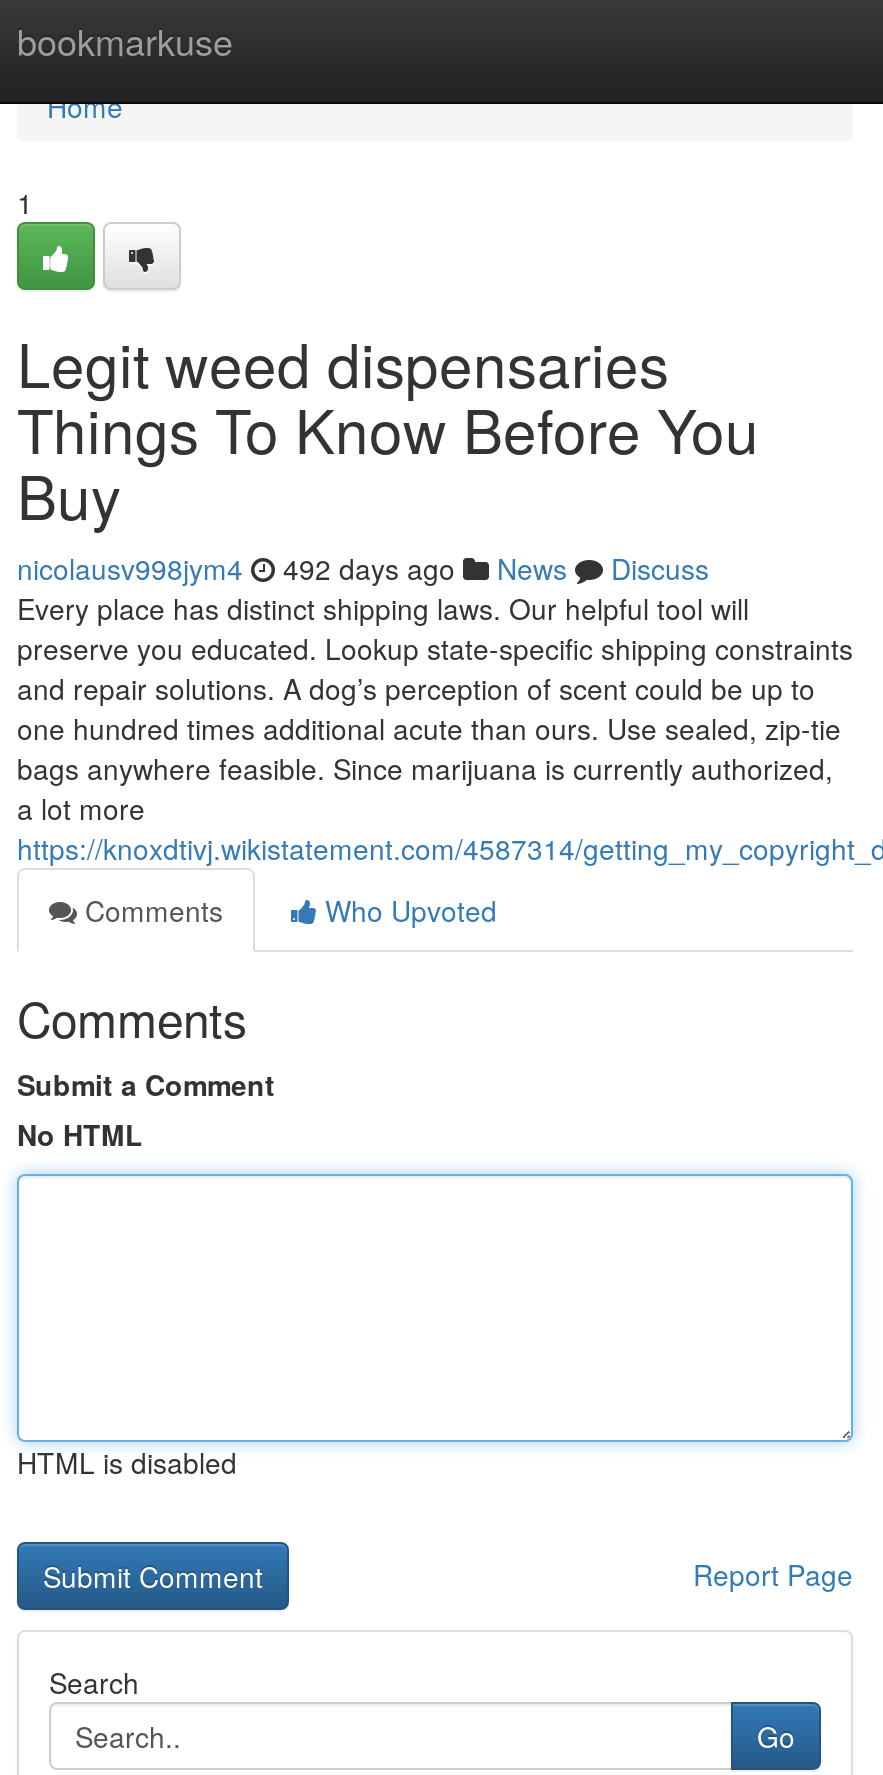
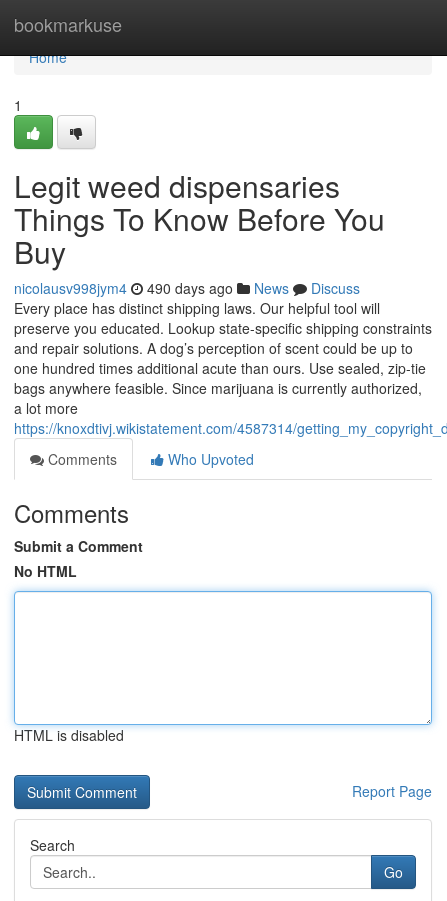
[17,548,709,588] nicolausv998jym4 492 days ago News Discuss -> [14,278,360,298] nicolausv998jym4 490 days ago News Discuss

